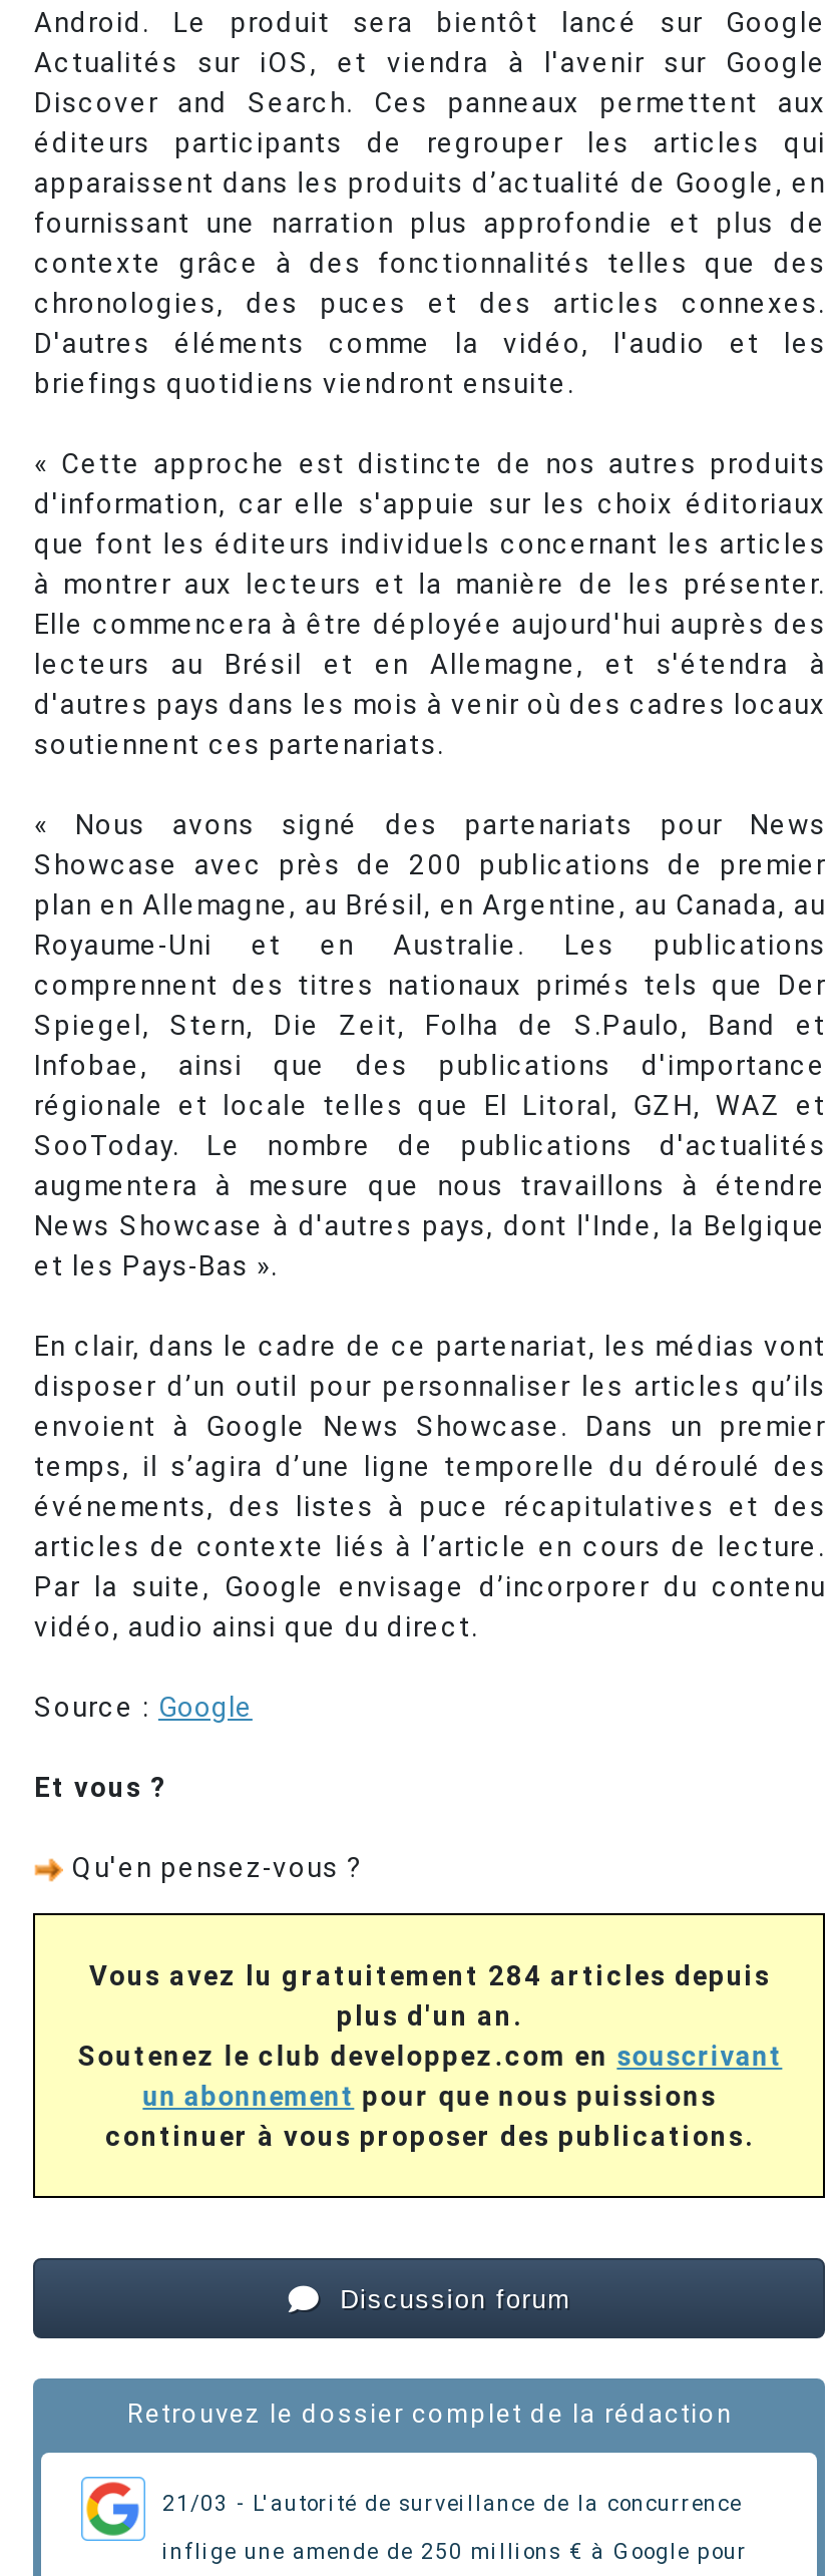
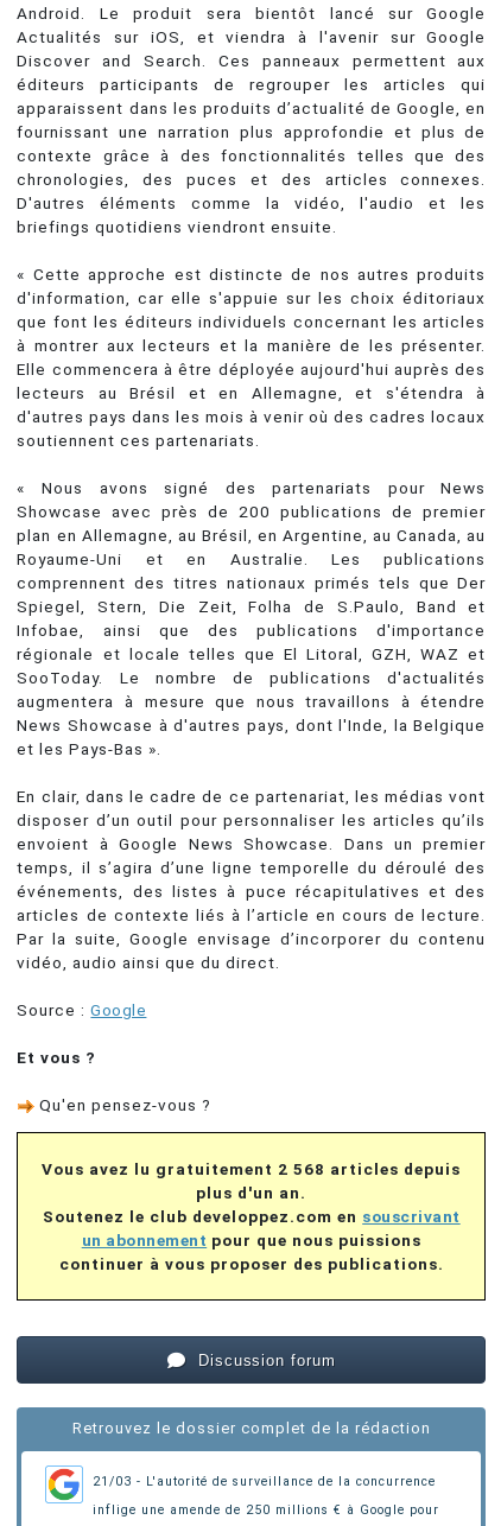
[89,1960,771,1992] Vous avez lu gratuitement 284 articles depuis -> [42,1160,461,1179] Vous avez lu gratuitement 2 568 articles depuis

